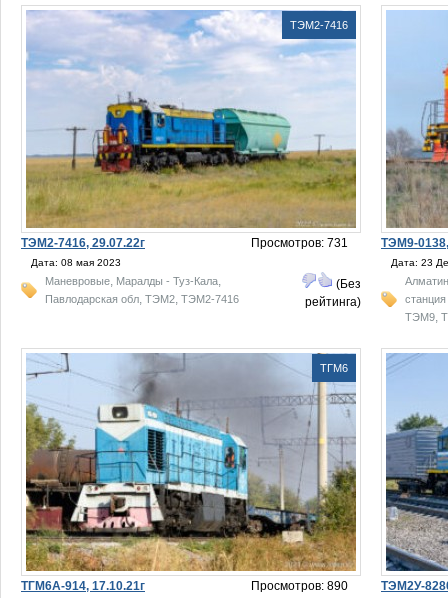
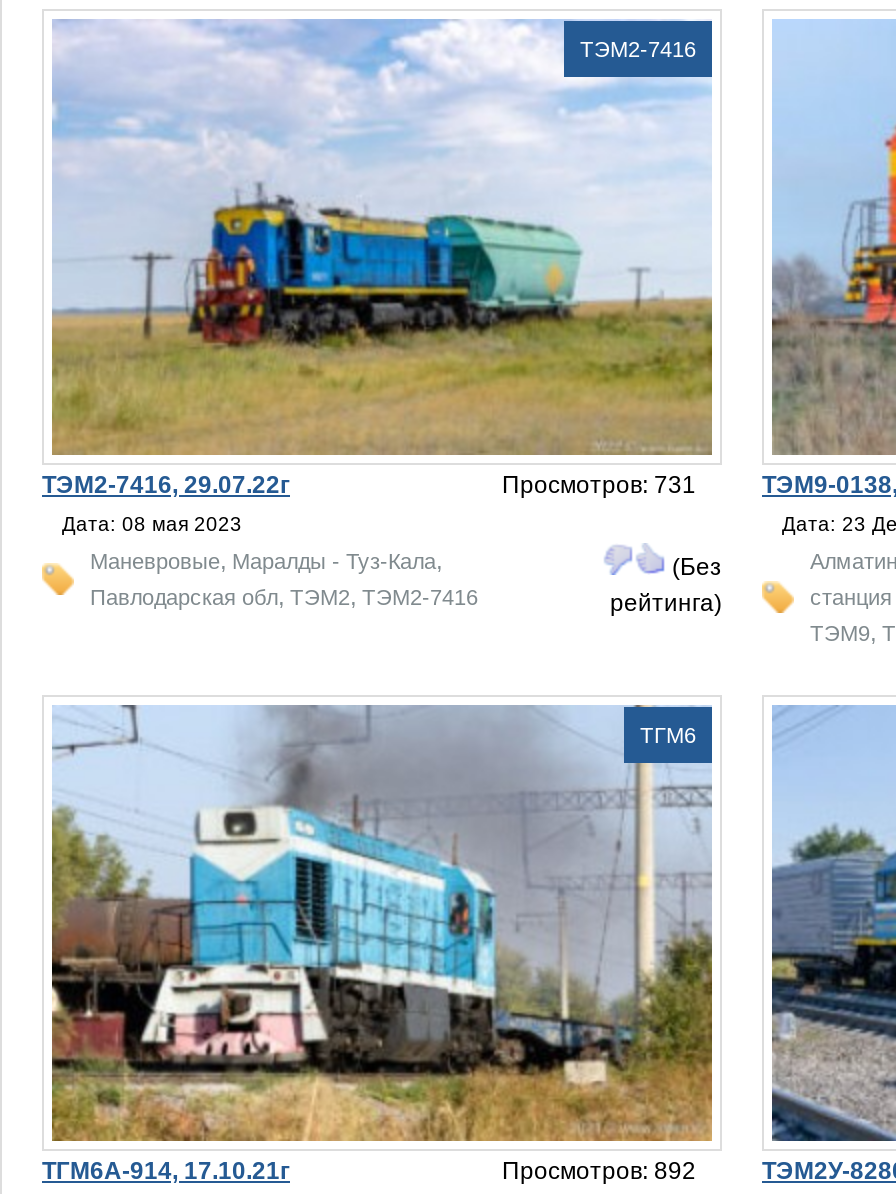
[251,579,348,593] Просмотров: 890 -> [502,1157,696,1185] Просмотров: 892

